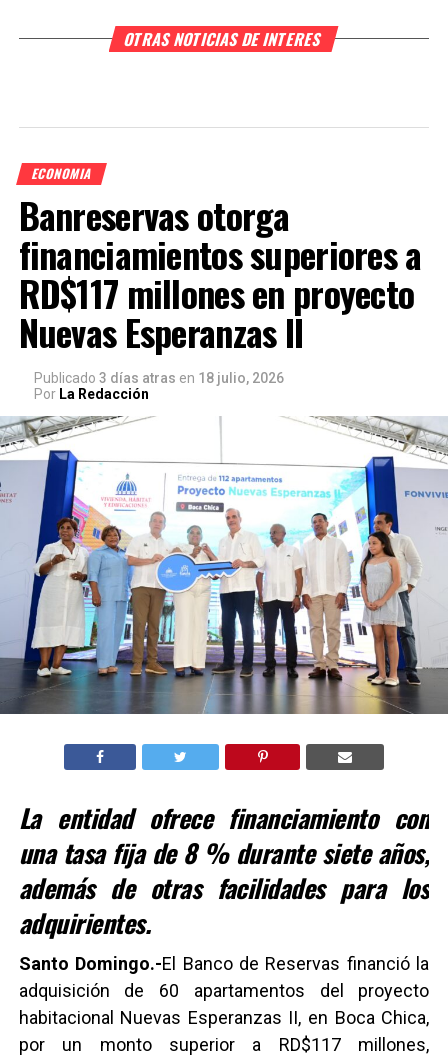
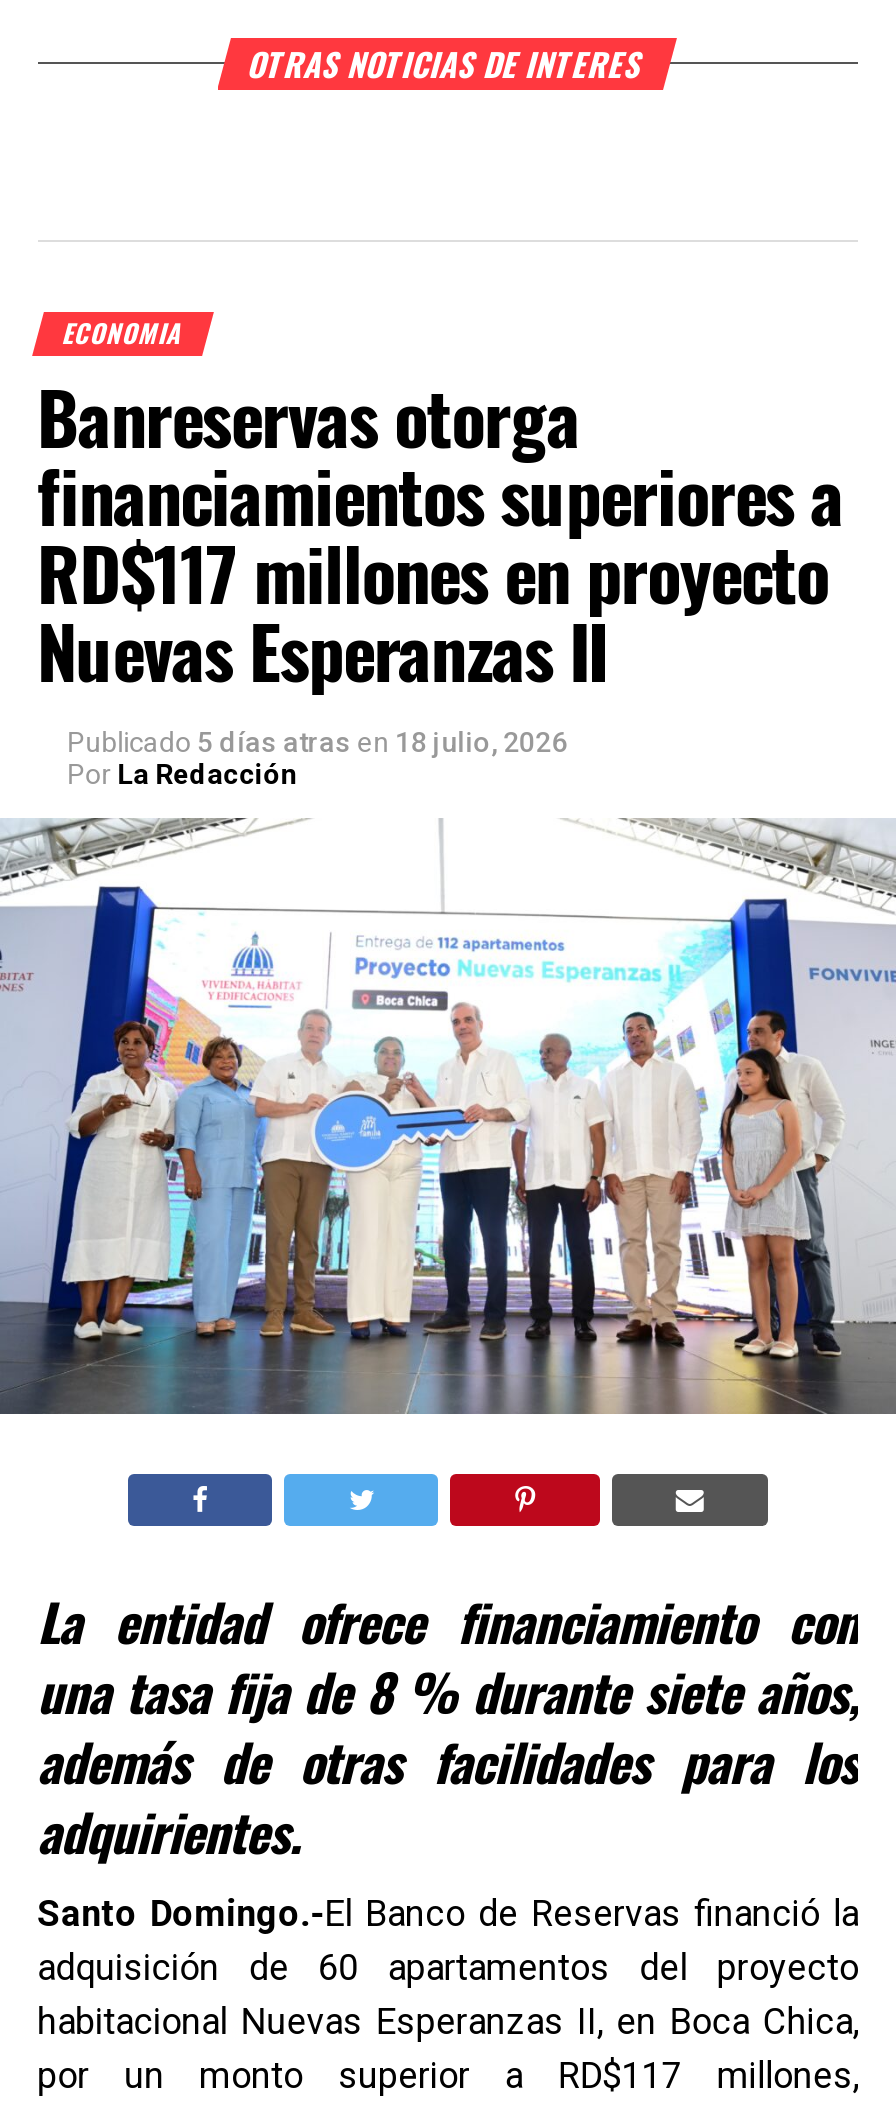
[34,370,284,386] Publicado 3 días atras en 18 julio, 2026 -> [67,726,567,758] Publicado 5 días atras en 18 julio, 2026

